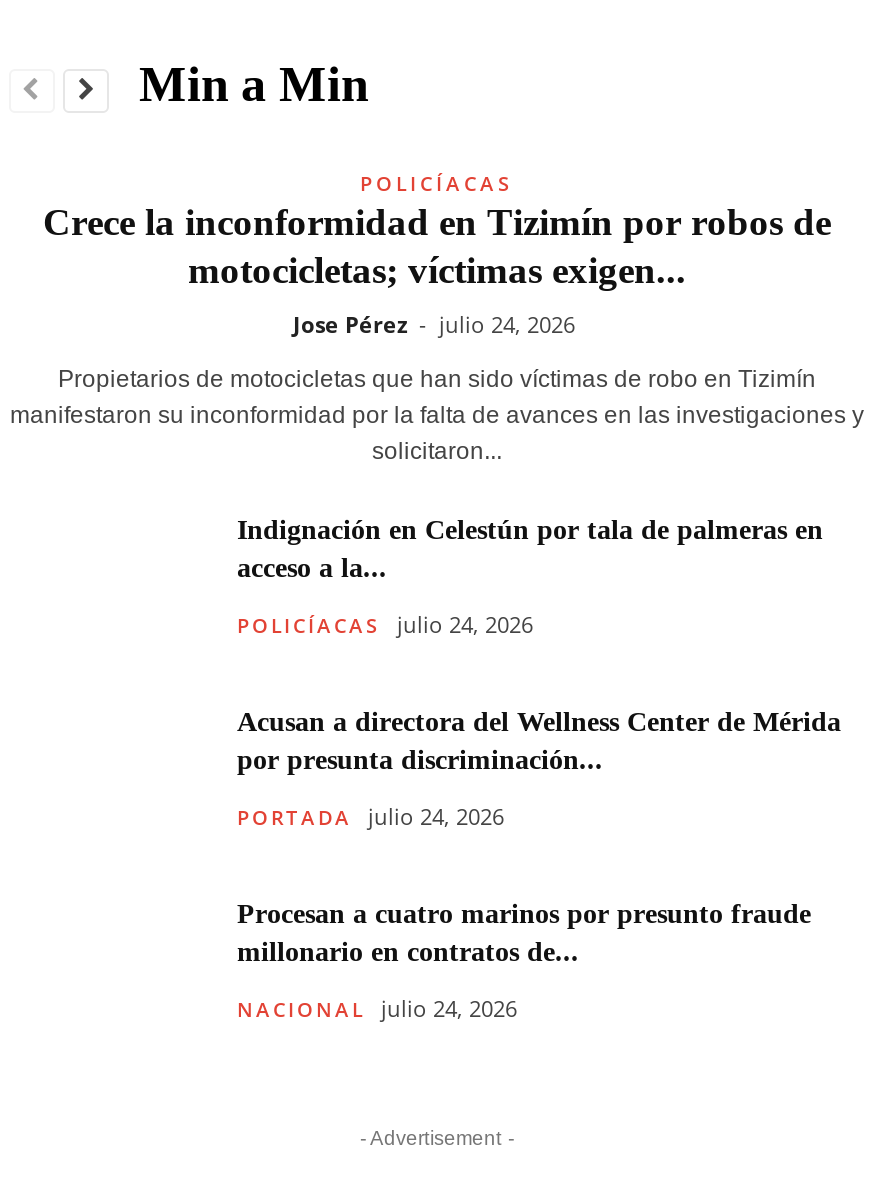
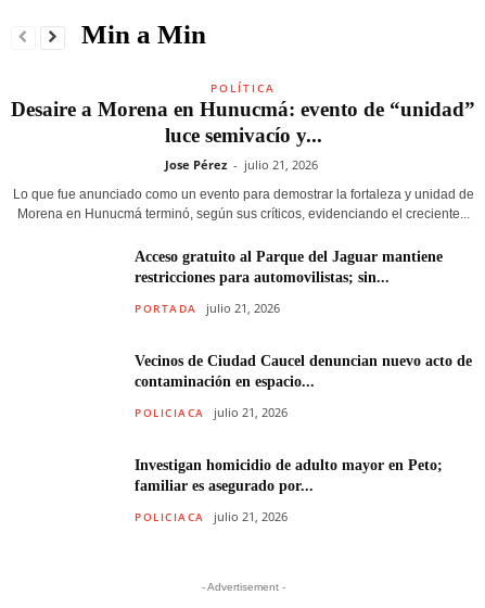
[43,169,831,339] POLICÍACAS | Crece la inconformidad en Tizimín por robos de | motocicletas; víctimas exigen... | Jose Pérez - julio 24, 2026 -> [11,80,475,173] POLÍTICA | Desaire a Morena en Hunucmá: evento de “unidad” | luce semivacío y... | Jose Pérez - julio 21, 2026
[10,365,864,465] Propietarios de motocicletas que han sido víctimas de robo en Tizimín | manifestaron su inconformidad por la falta de avances en las investigaciones y | solicitaron... -> [12,187,474,221] Lo que fue anunciado como un evento para demostrar la fortaleza y unidad de | Morena en Hunucmá terminó, según sus críticos, evidenciando el creciente...
[237,515,823,583] Indignación en Celestún por tala de palmeras en | acceso a la... -> [135,249,443,286] Acceso gratuito al Parque del Jaguar mantiene | restricciones para automovilistas; sin...
[237,608,533,639] POLICÍACAS julio 24, 2026 -> [135,299,279,316] PORTADA julio 21, 2026
[237,707,841,775] Acusan a directora del Wellness Center de Mérida | por presunta discriminación... -> [135,353,472,390] Vecinos de Ciudad Caucel denuncian nuevo acto de | contaminación en espacio...
[237,800,504,831] PORTADA julio 24, 2026 -> [135,403,287,420] POLICIACA julio 21, 2026
[237,899,811,967] Procesan a cuatro marinos por presunto fraude | millonario en contratos de... -> [135,457,443,494] Investigan homicidio de adulto mayor en Peto; | familiar es asegurado por...
[237,992,517,1023] NACIONAL julio 24, 2026 -> [135,508,287,524] POLICIACA julio 21, 2026

